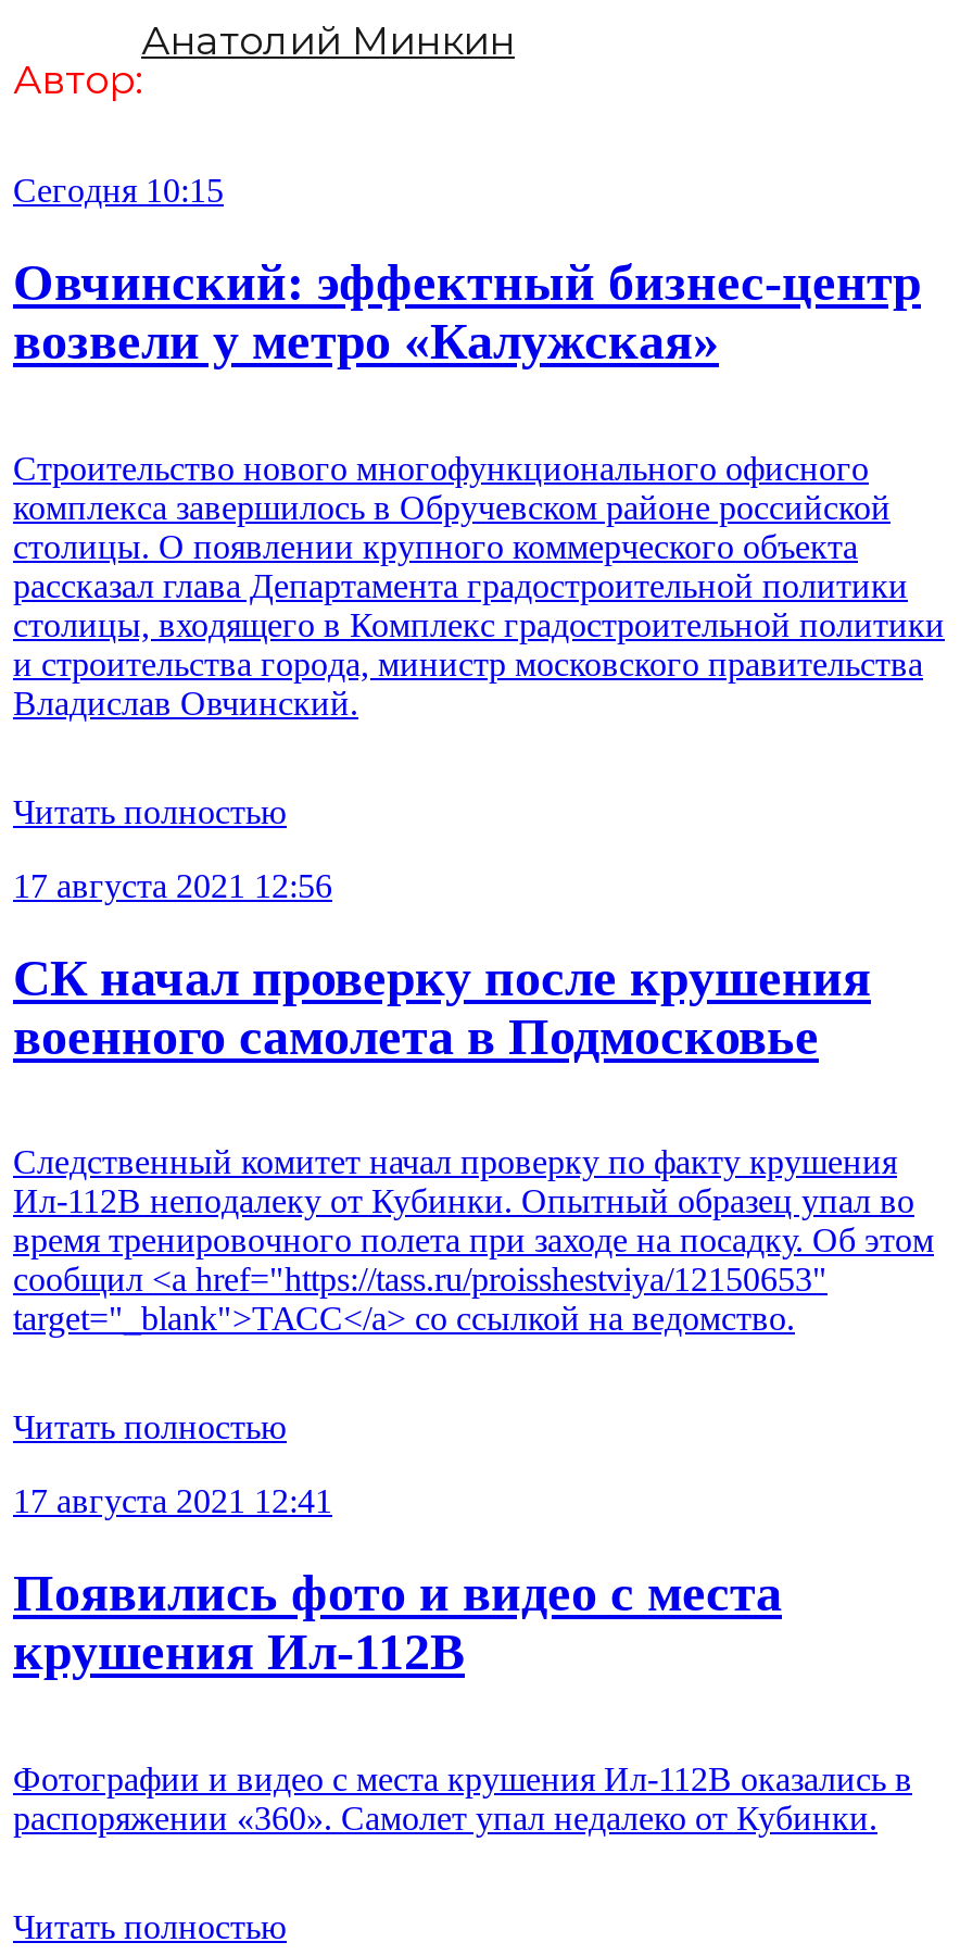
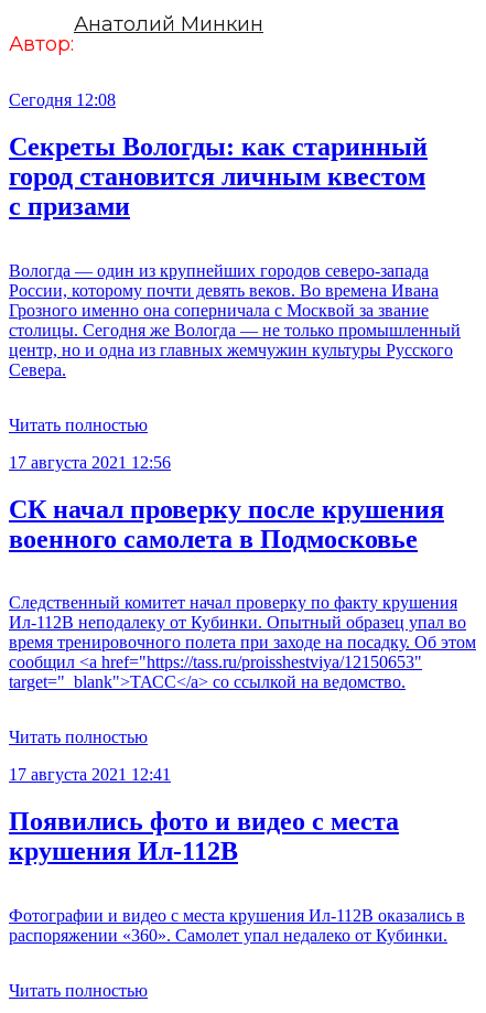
[13,171,224,208] Сегодня 10:15 -> [9,90,116,109] Сегодня 12:08
[13,254,921,369] Овчинский: эффектный бизнес-центр | возвели у метро «Калужская» -> [9,132,428,220] Секреты Вологды: как старинный | город становится личным квестом | с призами
[13,449,945,721] Строительство нового многофункционального офисного | комплекса завершилось в Обручевском районе российской | столицы. О появлении крупного коммерческого объекта | рассказал глава Департамента градостроительной политики | столицы, входящего в Комплекс градостроительной политики | и строительства города, министр московского правительства | Владислав Овчинский. -> [9,261,461,379] Вологда — один из крупнейших городов северо-запада | России, которому почти девять веков. Во времена Ивана | Грозного именно она соперничала с Москвой за звание | столицы. Сегодня же Вологда — не только промышленный | центр, но и одна из главных жемчужин культуры Русского | Севера.

